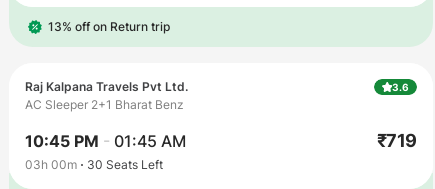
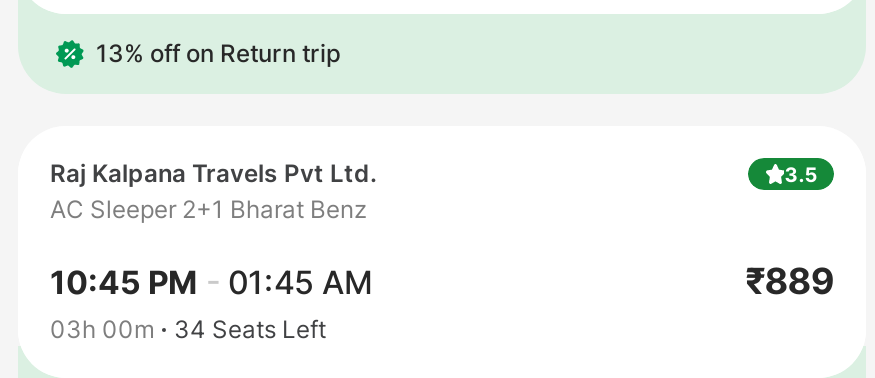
[392,81,409,93] 3.6 -> [784,162,816,186] 3.5
[377,130,417,151] ₹719 -> [745,260,834,302] ₹889
[25,157,163,172] 03h 00m 30 Seats Left -> [50,314,326,344] 03h 00m 34 Seats Left

